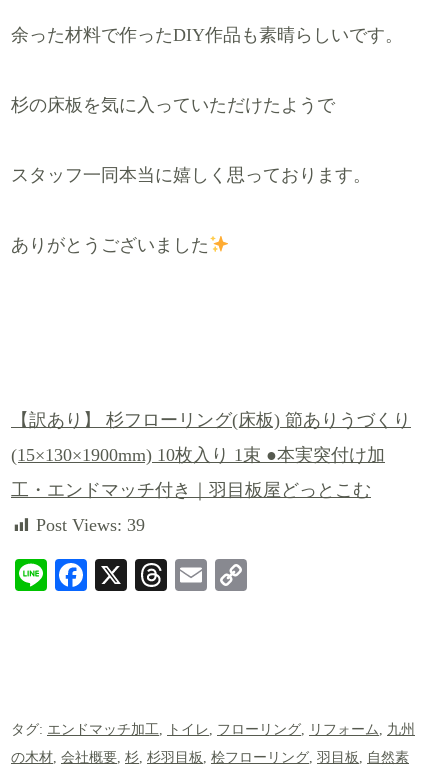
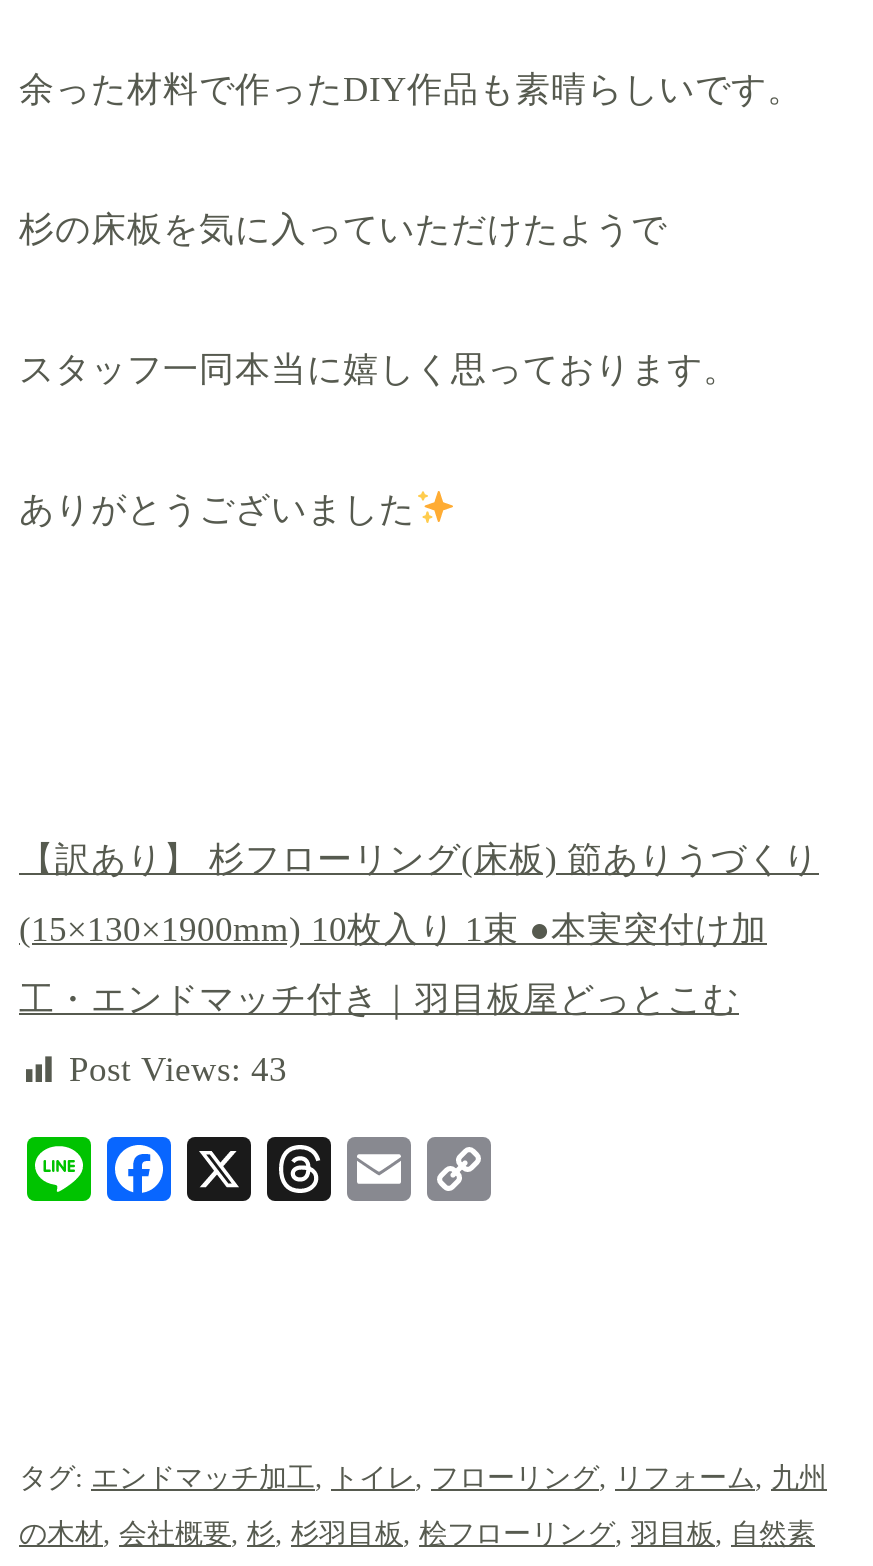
[36,515,145,535] Post Views: 39 -> [69,1048,287,1088] Post Views: 43

